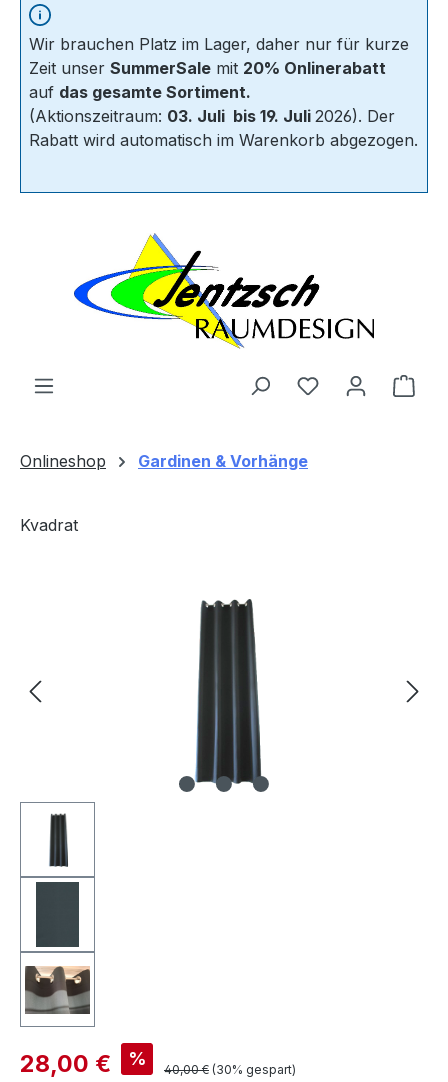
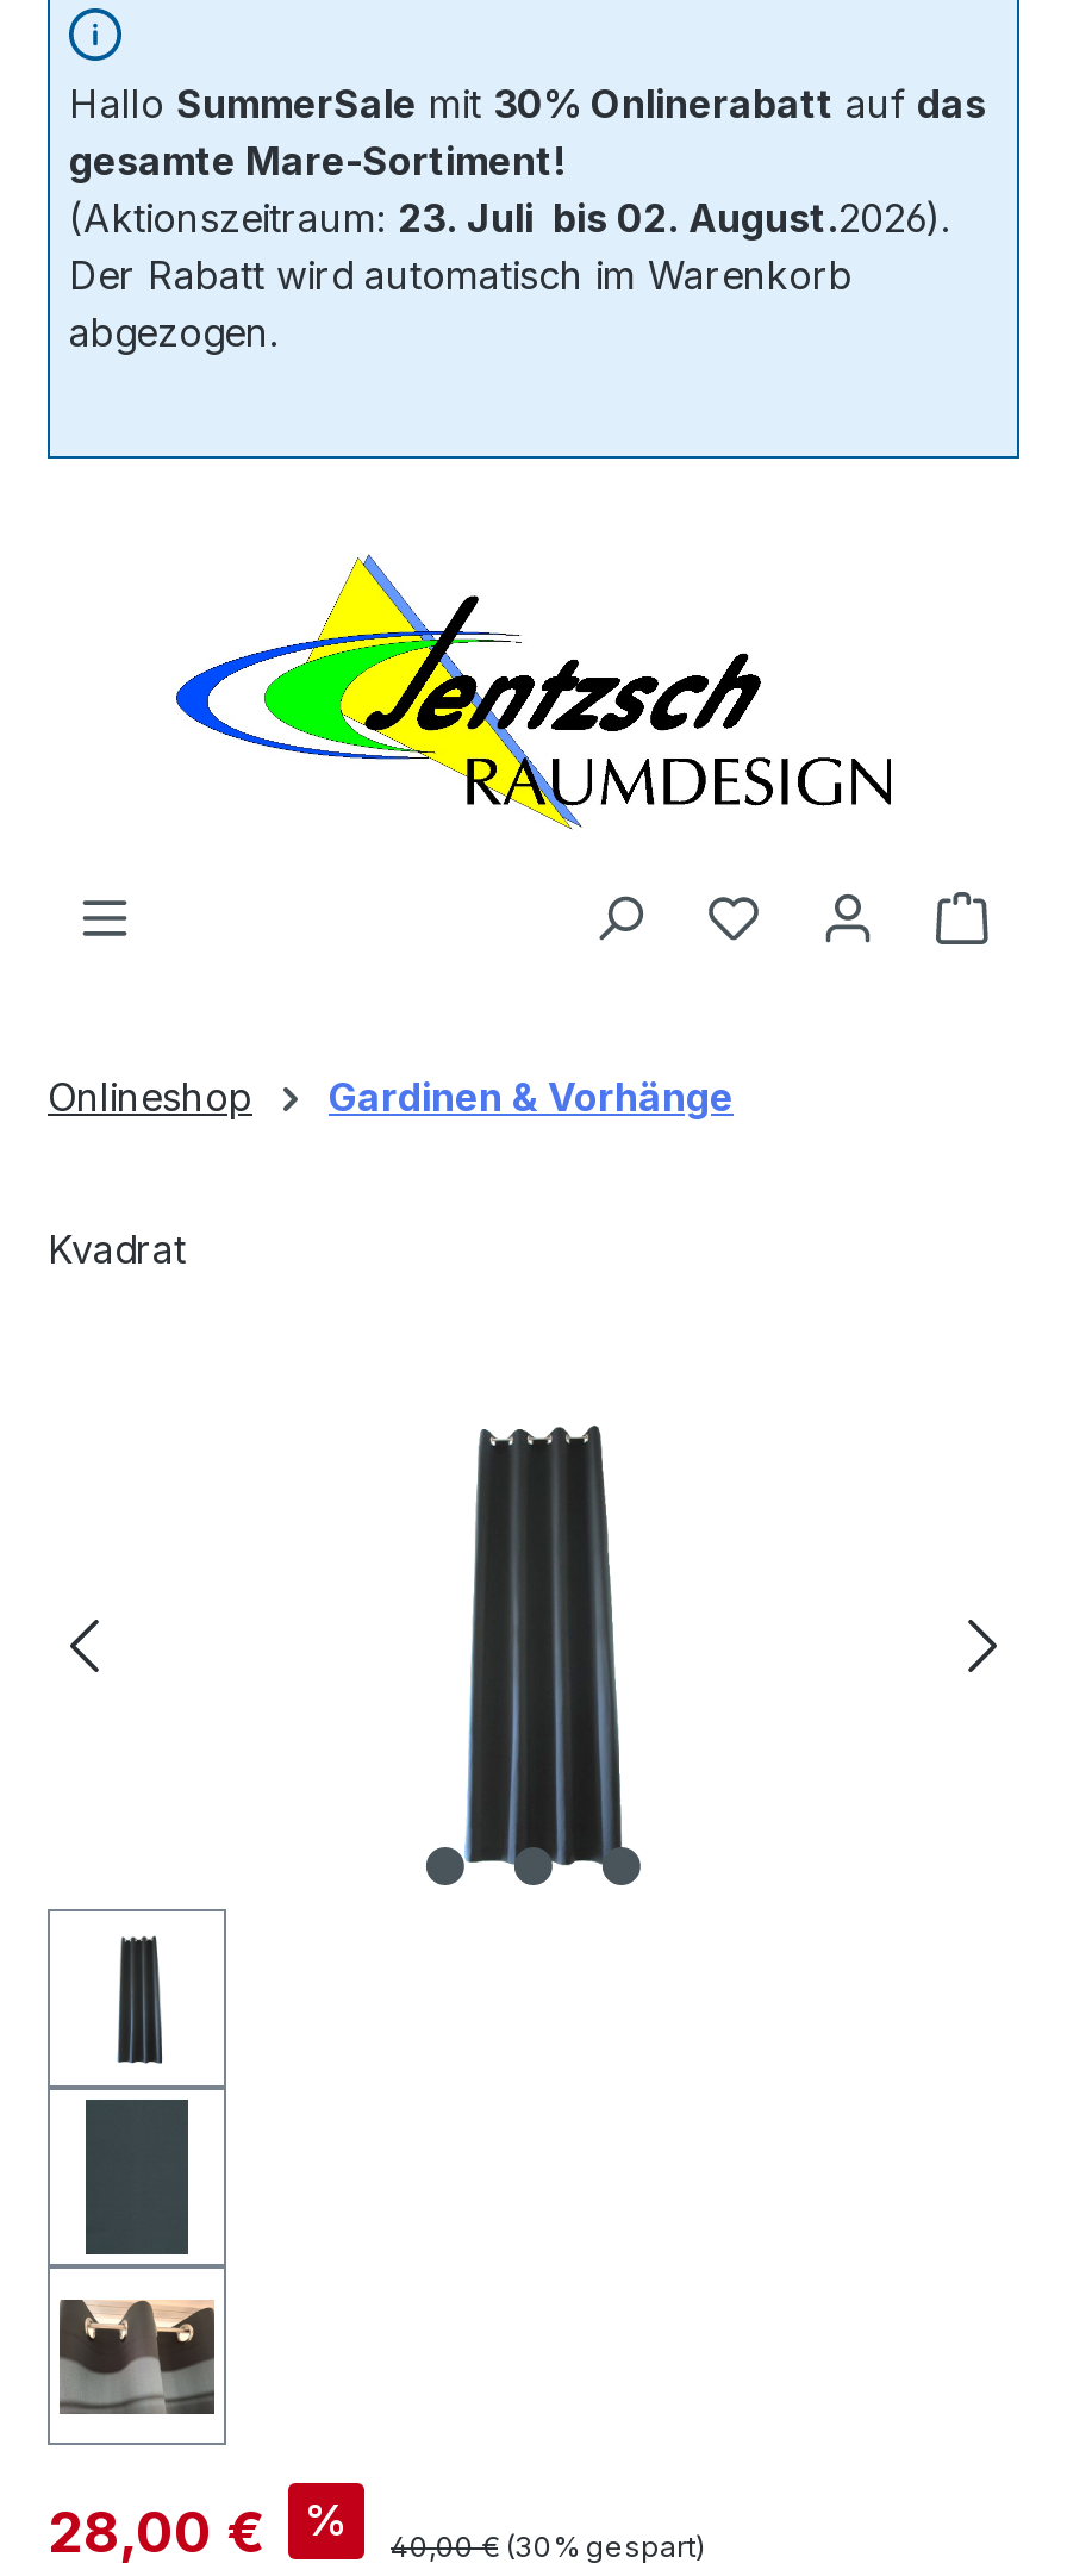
[29,34,418,150] Wir brauchen Platz im Lager, daher nur für kurze | Zeit unser SummerSale mit 20% Onlinerabatt | auf das gesamte Sortiment. | (Aktionszeitraum: 03. Juli bis 19. Juli 2026). Der | Rabatt wird automatisch im Warenkorb abgezogen. -> [69,80,986,356] Hallo SummerSale mit 30% Onlinerabatt auf das | gesamte Mare-Sortiment! | (Aktionszeitraum: 23. Juli bis 02. August.2026). | Der Rabatt wird automatisch im Warenkorb | abgezogen.

